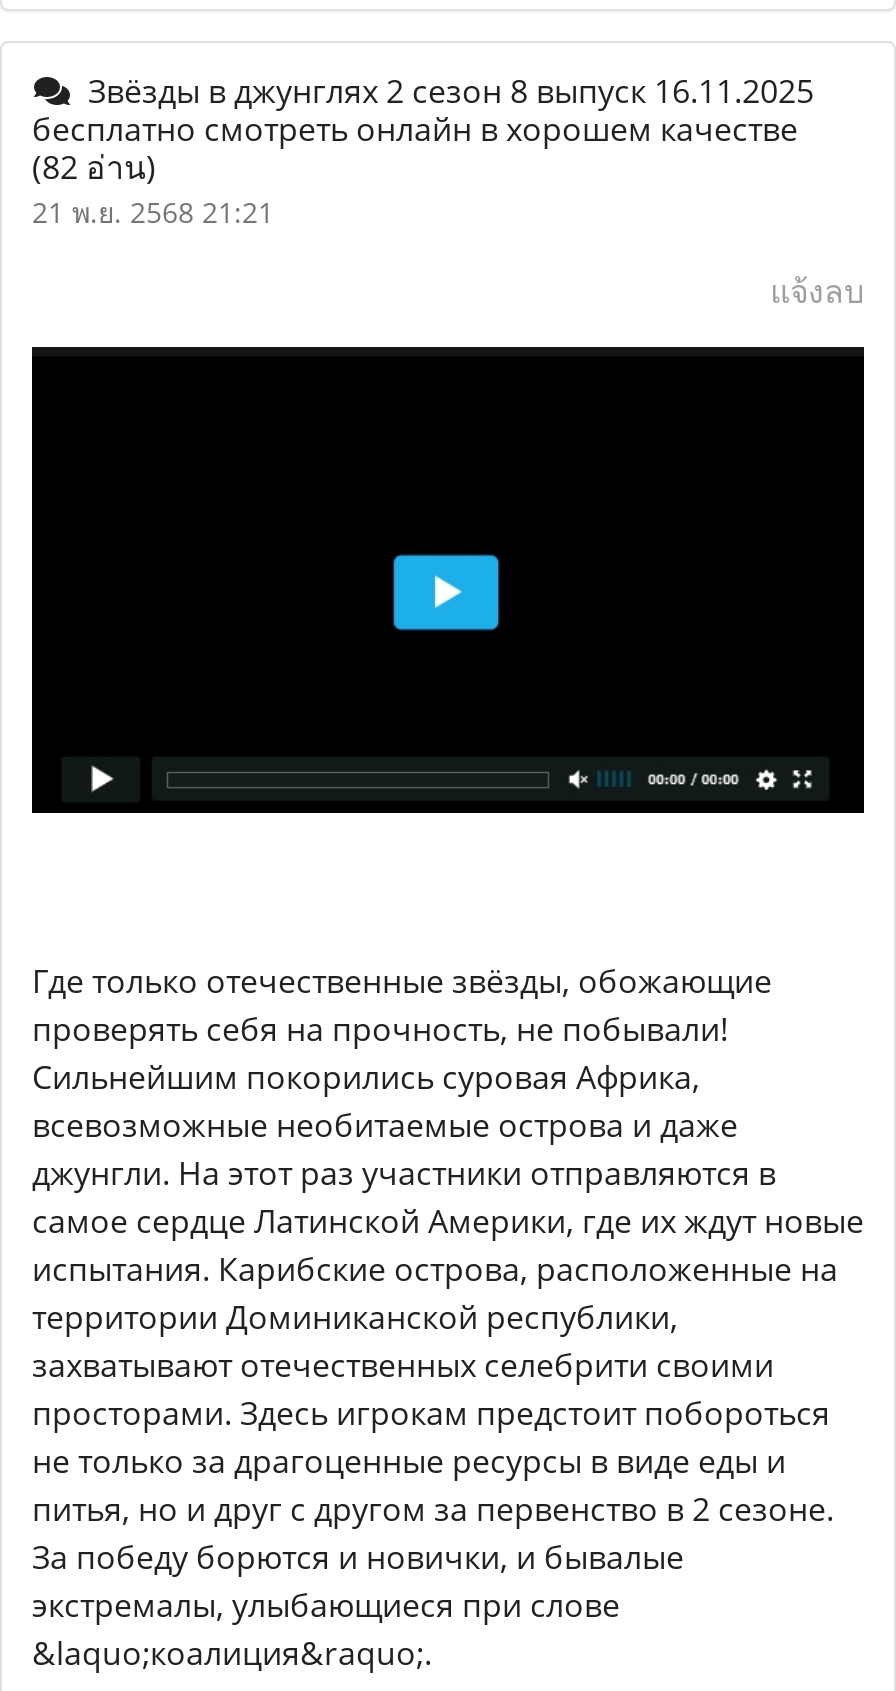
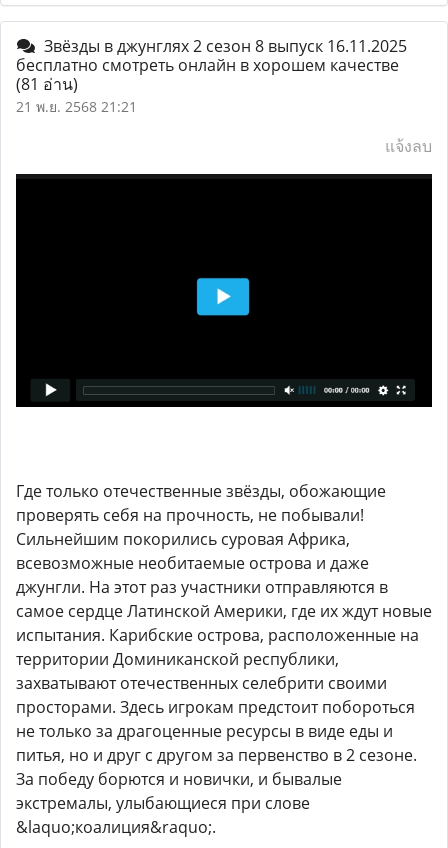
[32,145,156,189] (82 อ่าน) -> [16,73,78,95] (81 อ่าน)

